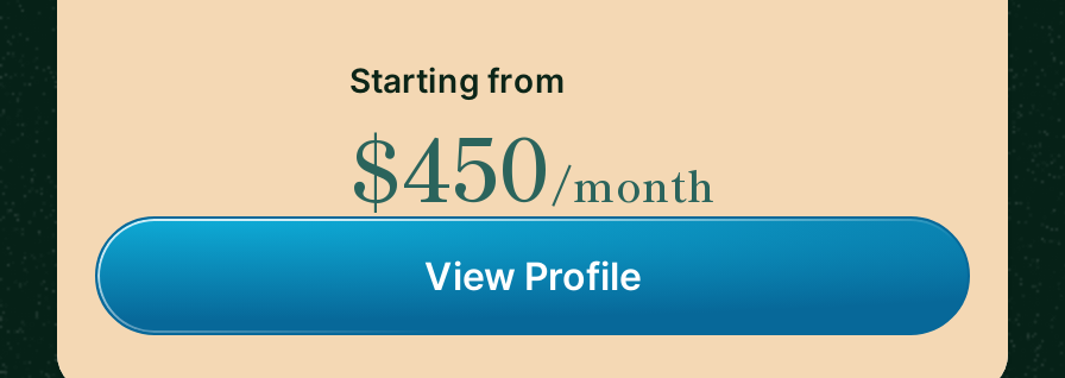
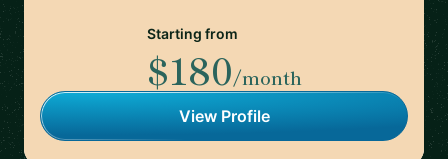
[349,102,716,226] $450/month -> [146,43,301,95] $180/month

